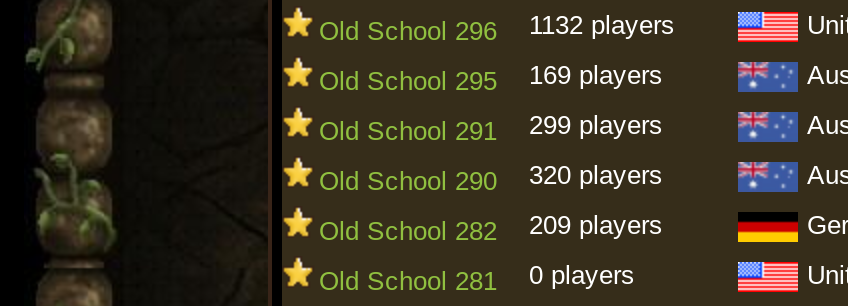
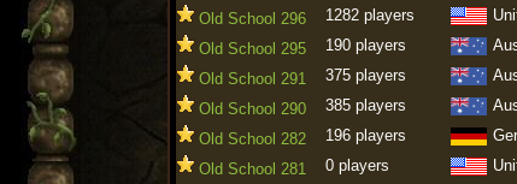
[319,10,675,46] Old School 296 1132 players -> [198,6,414,28] Old School 296 1282 players
[319,60,663,96] Old School 295 169 players -> [198,36,406,58] Old School 295 190 players
[319,110,663,146] Old School 291 299 players -> [198,66,406,88] Old School 291 375 players
[319,160,663,196] Old School 290 320 players -> [198,96,406,118] Old School 290 385 players
[319,210,663,246] Old School 282 209 players -> [198,126,406,148] Old School 282 196 players

